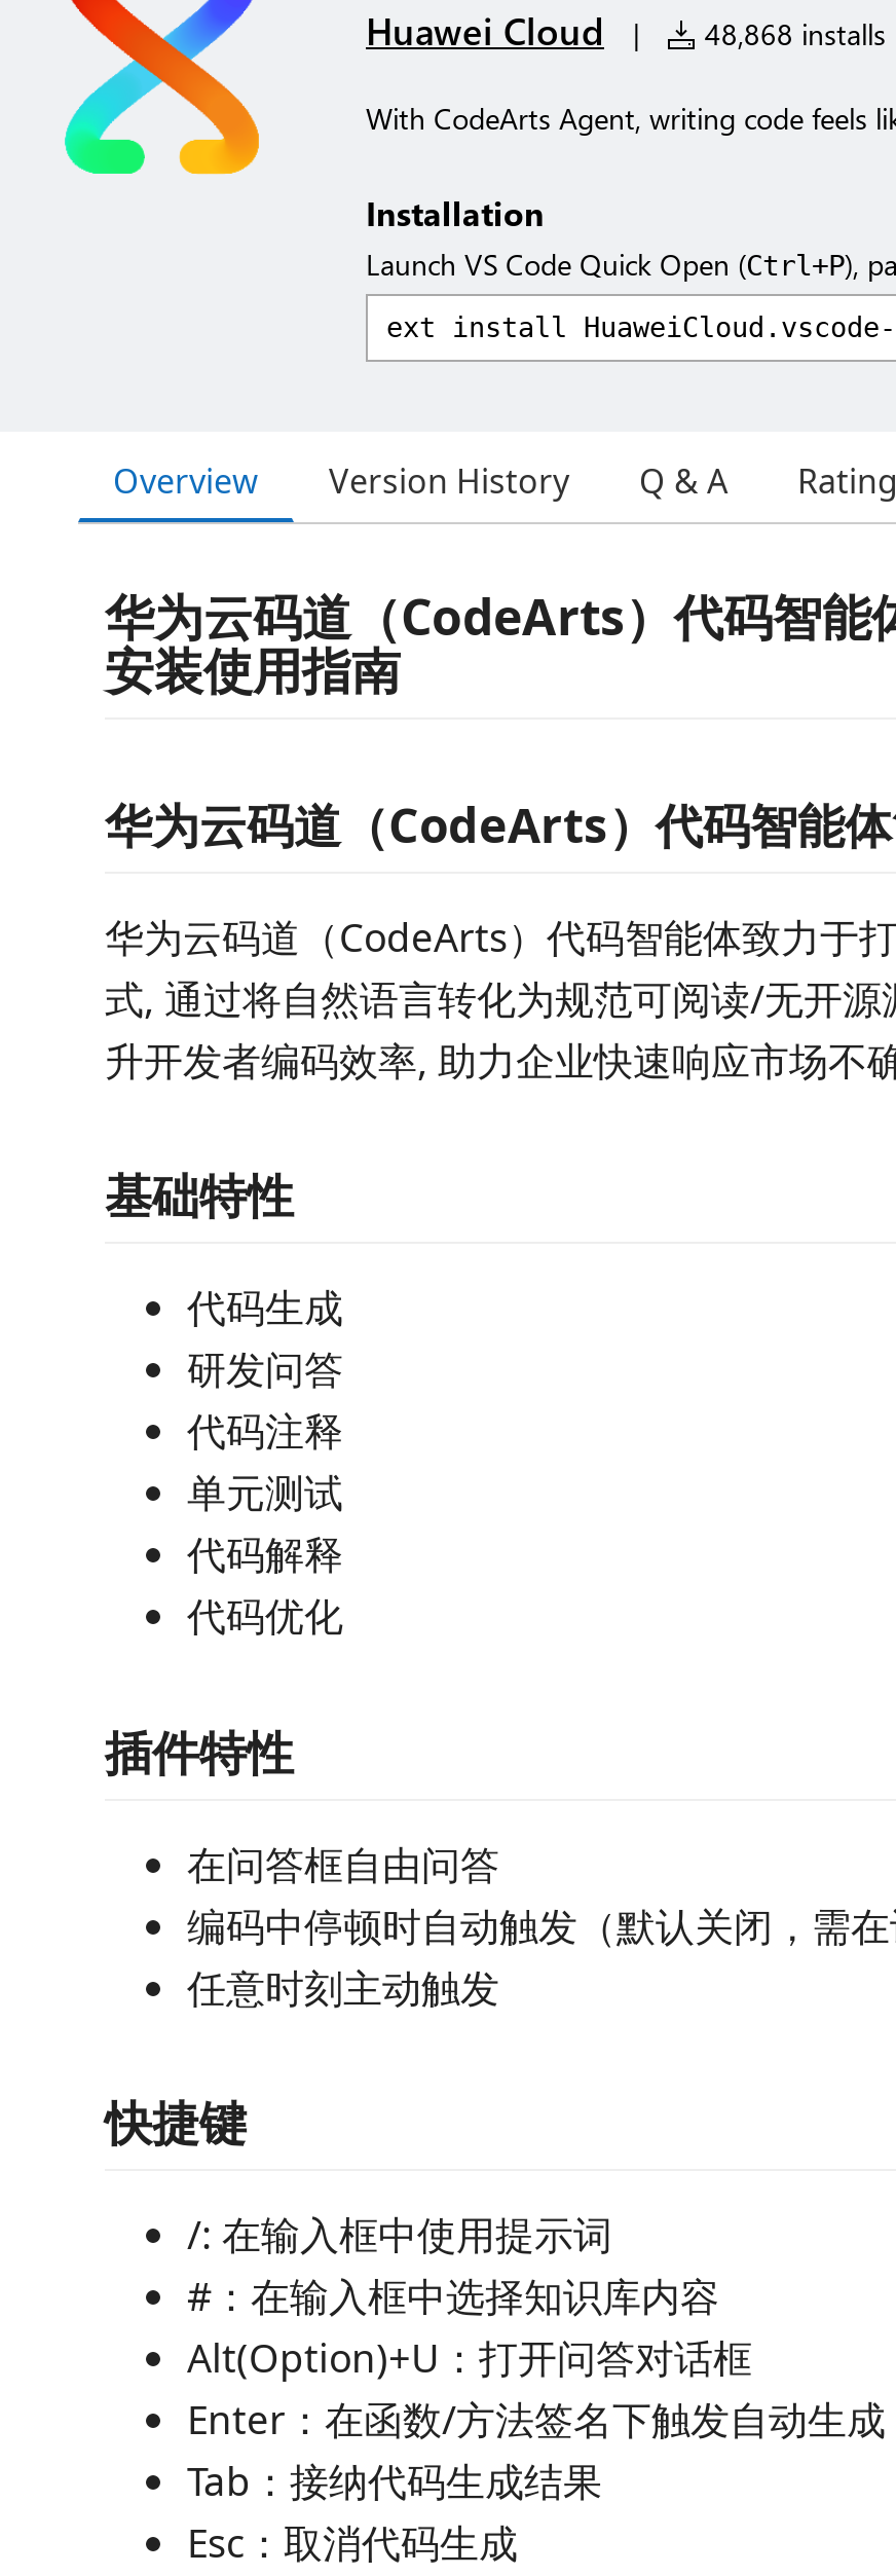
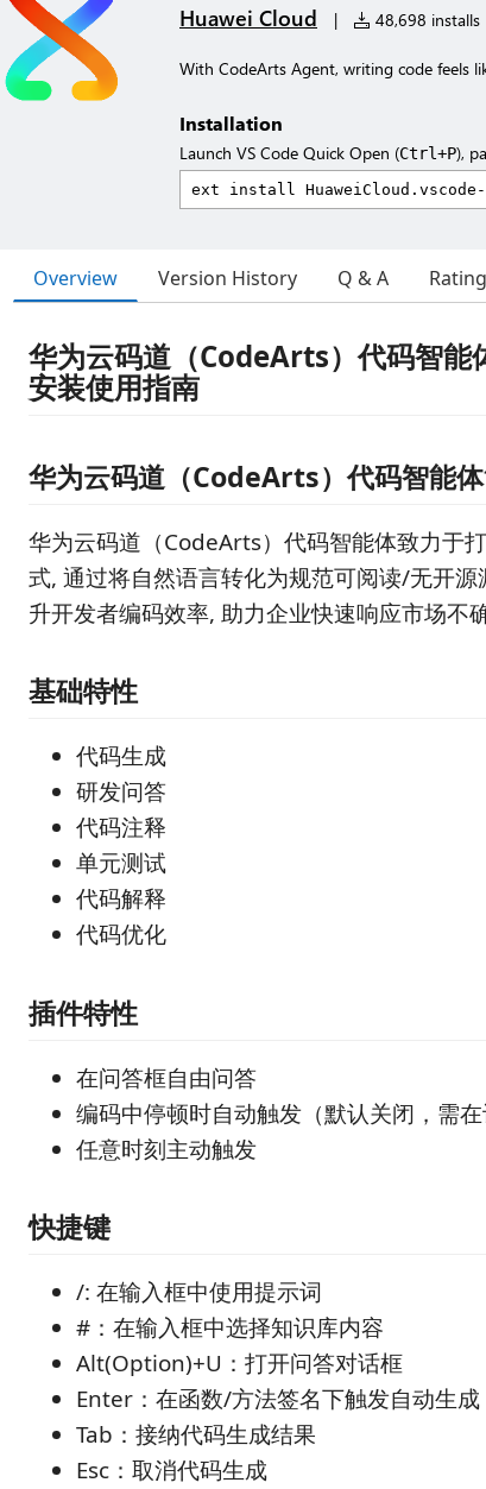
[697,14,886,53] 48,868 installs -> [371,8,480,31] 48,698 installs

